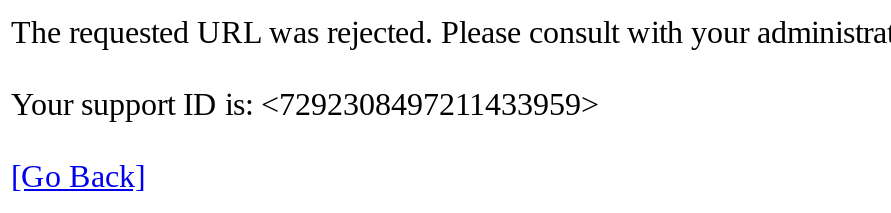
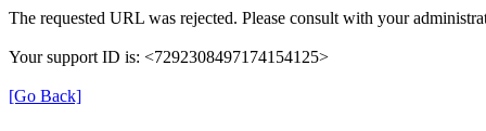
[11,87,599,121] Your support ID is: <7292308497211433959> -> [9,48,329,66] Your support ID is: <7292308497174154125>

